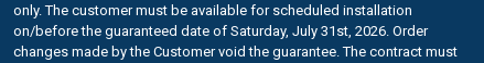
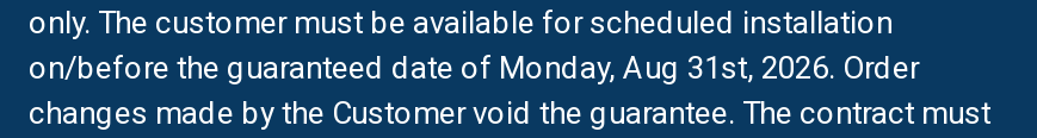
[13,23,428,40] on/before the guaranteed date of Saturday, July 31st, 2026. Order -> [29,51,919,87] on/before the guaranteed date of Monday, Aug 31st, 2026. Order

